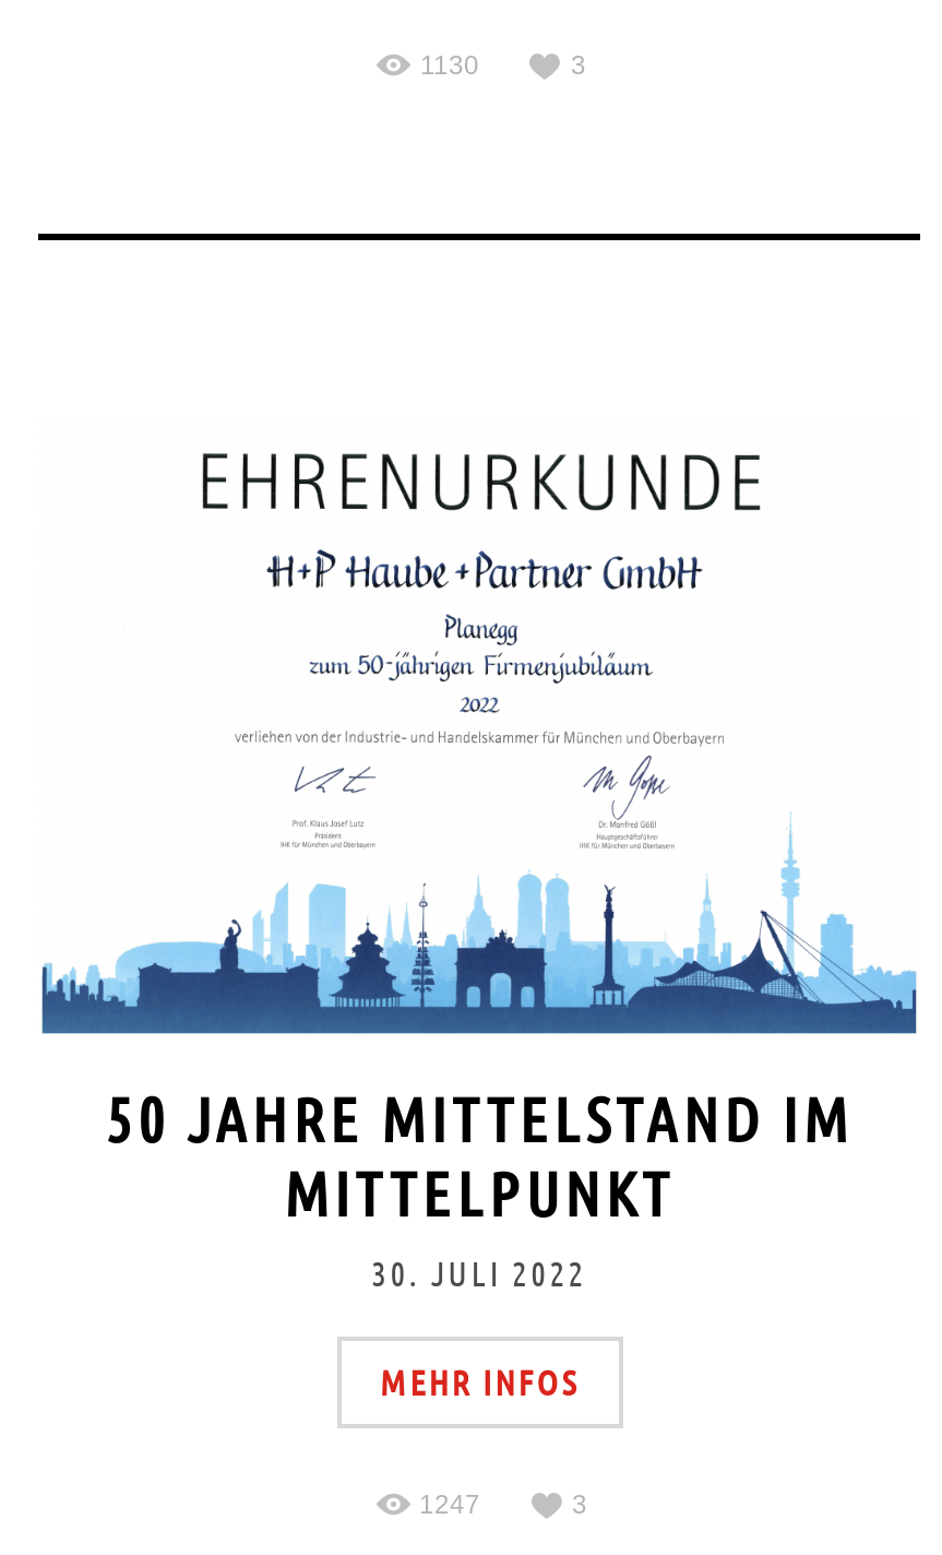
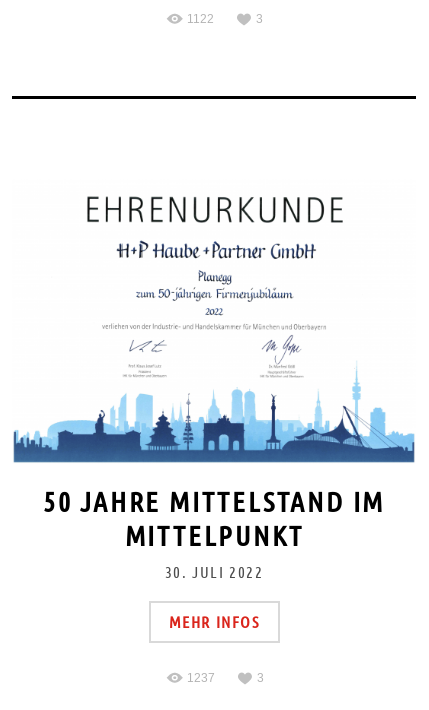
[420,50,479,81] 1130 -> [187,12,214,26] 1122
[419,1489,480,1520] 1247 -> [186,671,214,685] 1237

